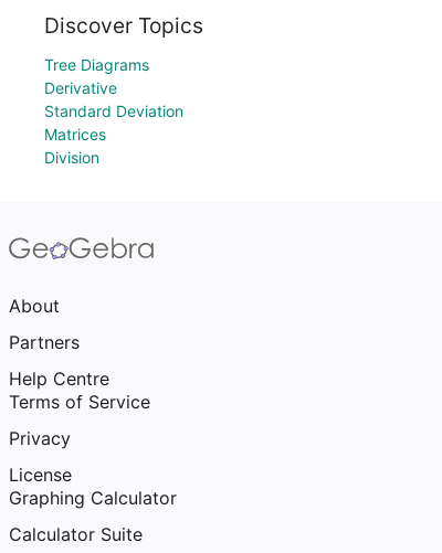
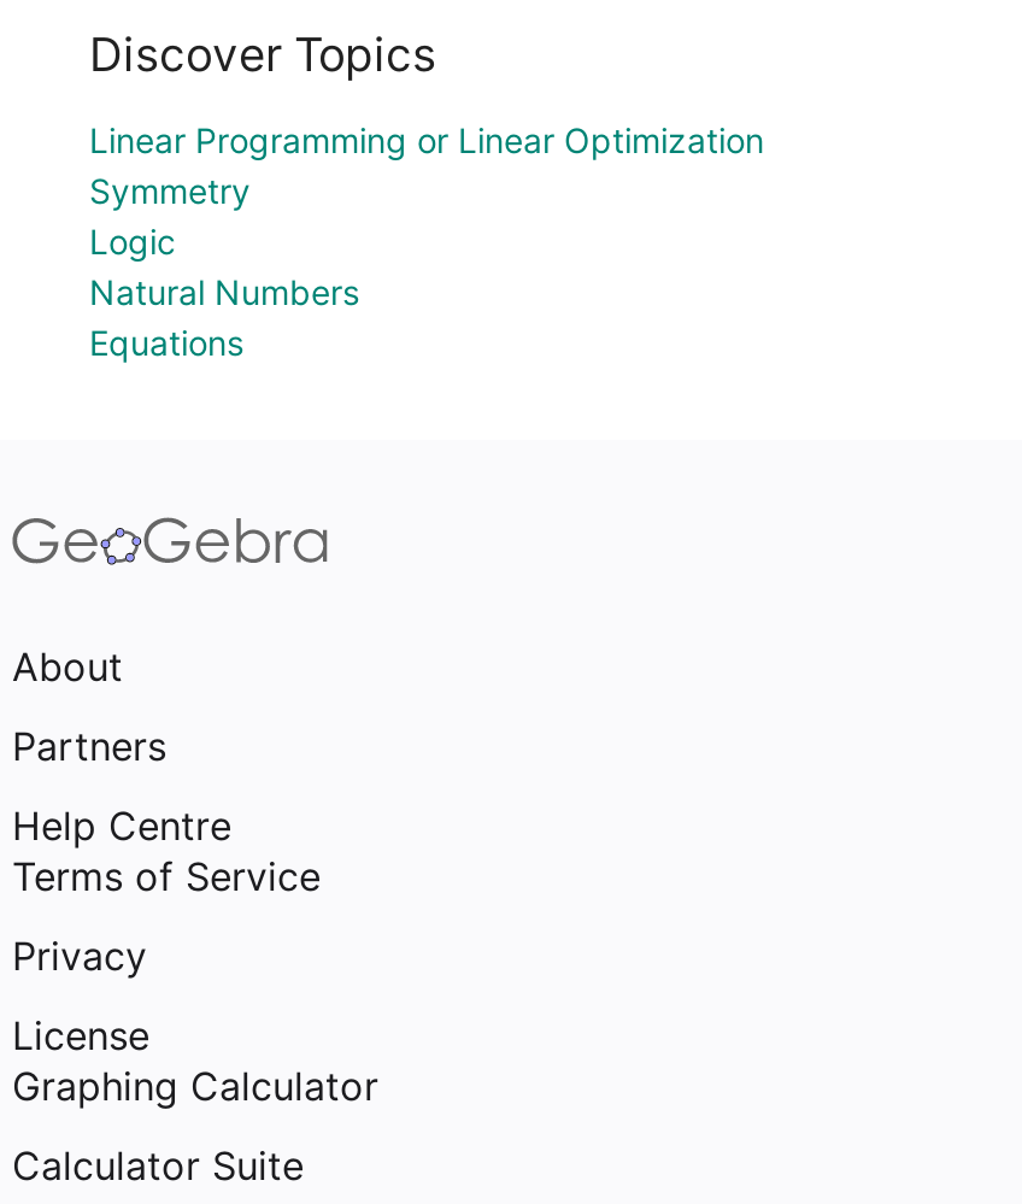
[44,55,183,167] Tree Diagrams | Derivative | Standard Deviation | Matrices | Division -> [89,119,764,363] Linear Programming or Linear Optimization | Symmetry | Logic | Natural Numbers | Equations

